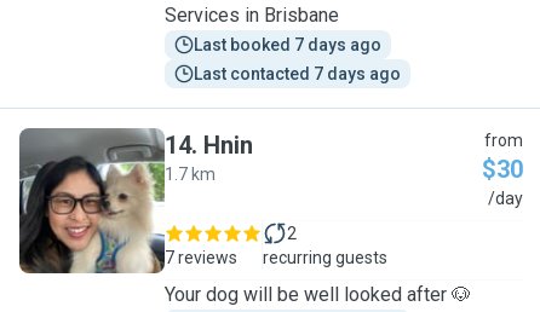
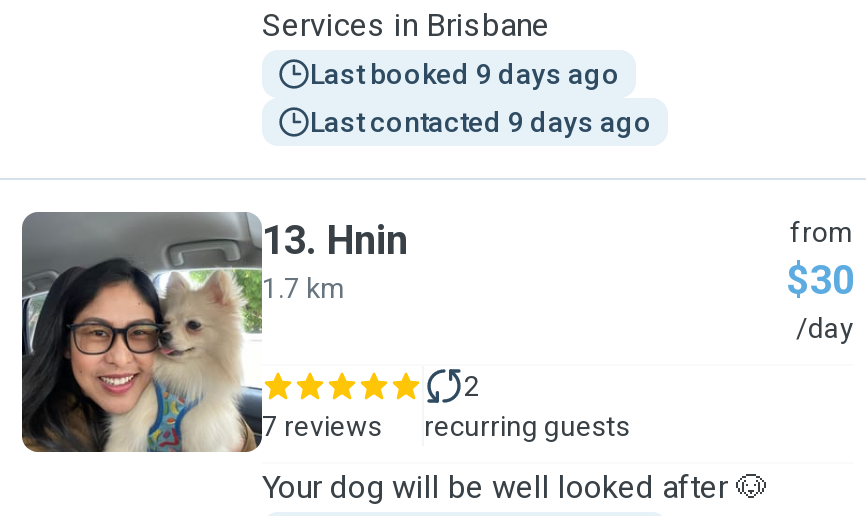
[194,35,381,54] Last booked 7 days ago -> [310,58,620,90] Last booked 9 days ago
[194,64,401,83] Last contacted 7 days ago -> [310,106,652,138] Last contacted 9 days ago
[165,131,253,160] 14. Hnin -> [262,216,408,264] 13. Hnin

